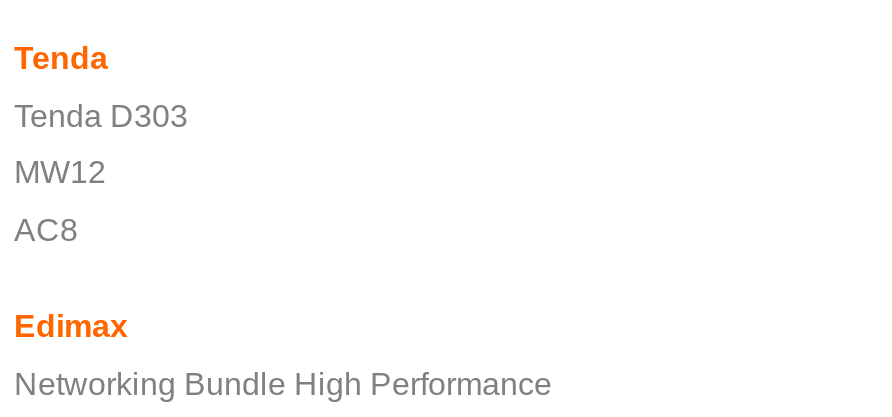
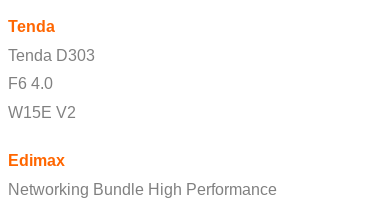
[14,156,106,190] MW12 -> [8,75,53,92] F6 4.0
[14,213,78,247] AC8 -> [8,104,76,121] W15E V2

